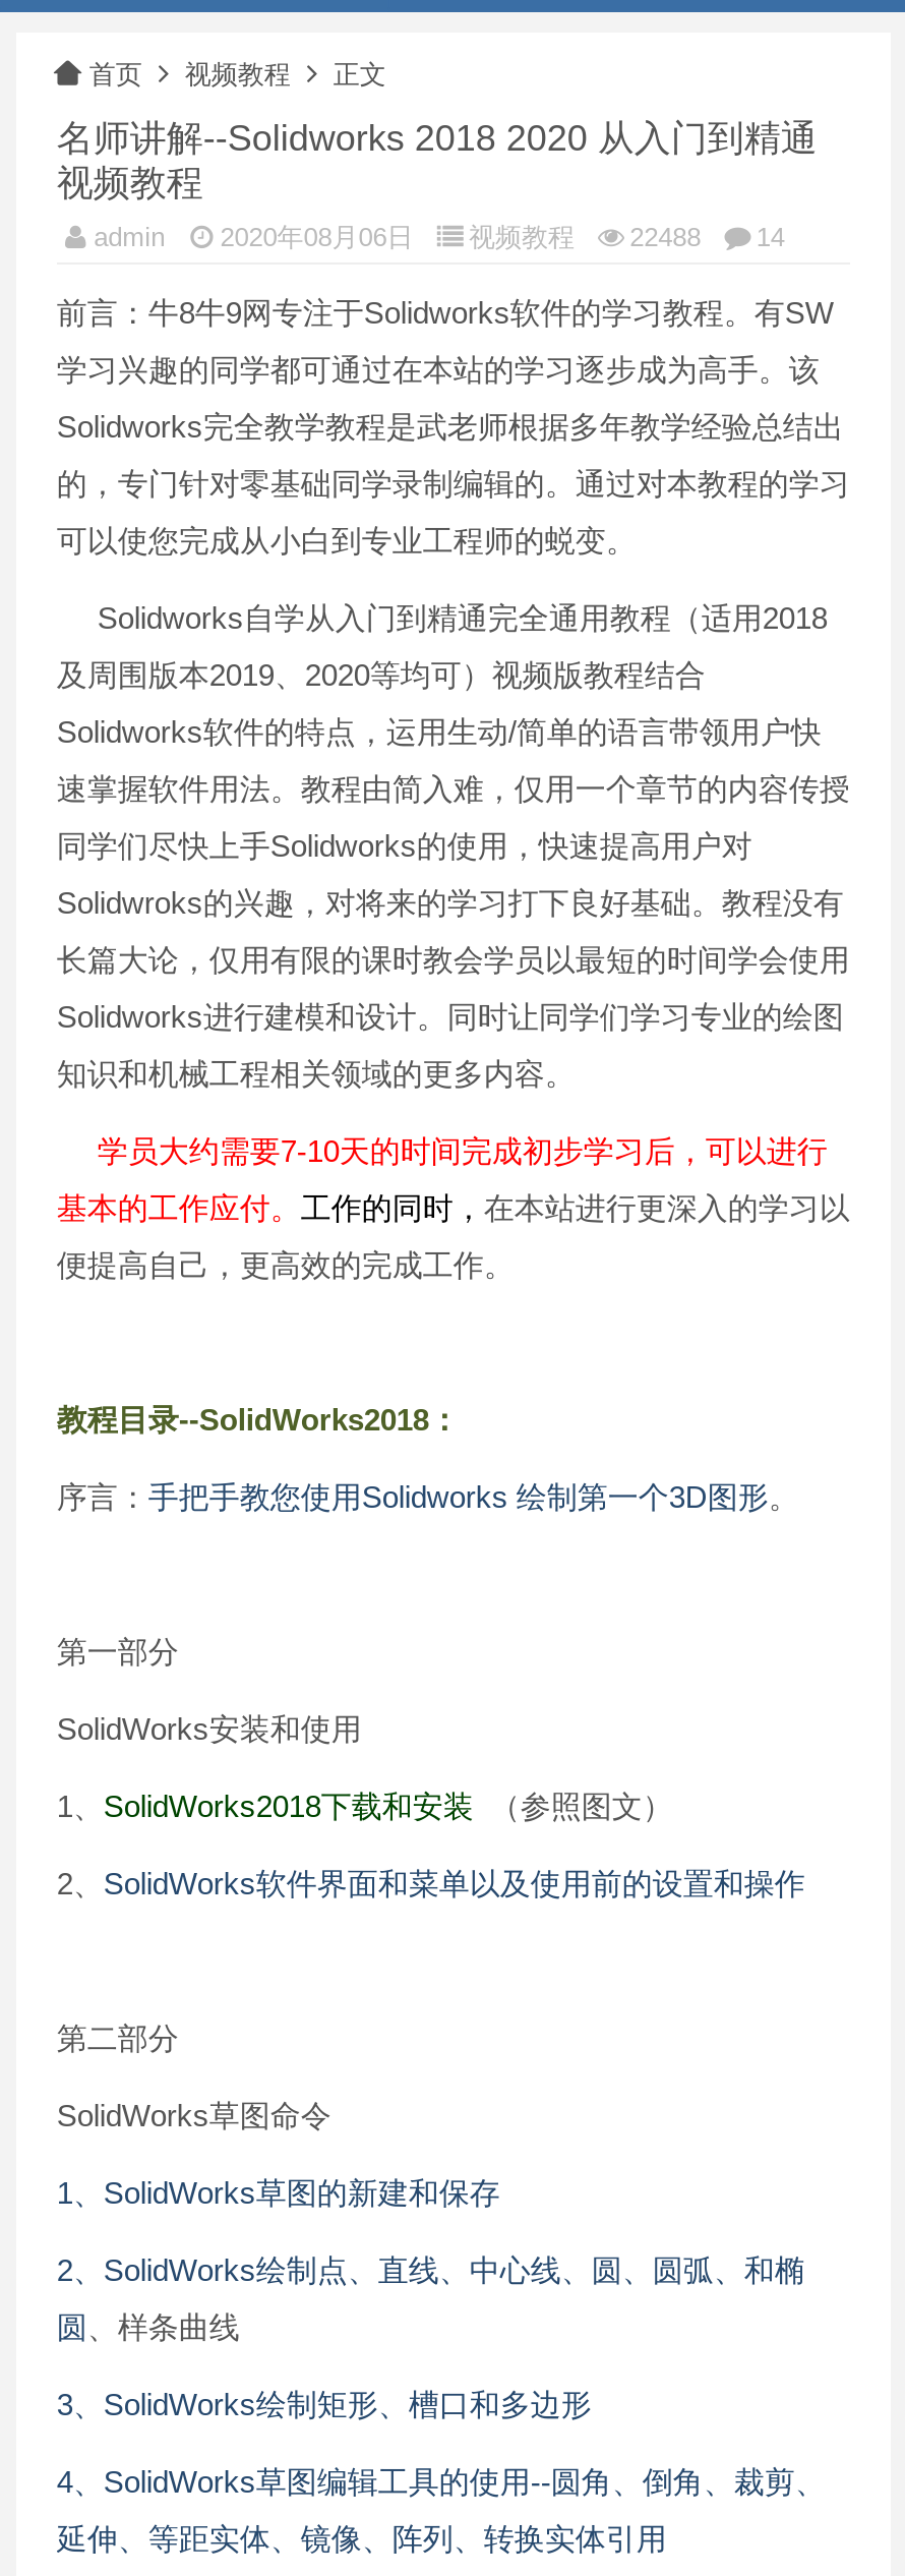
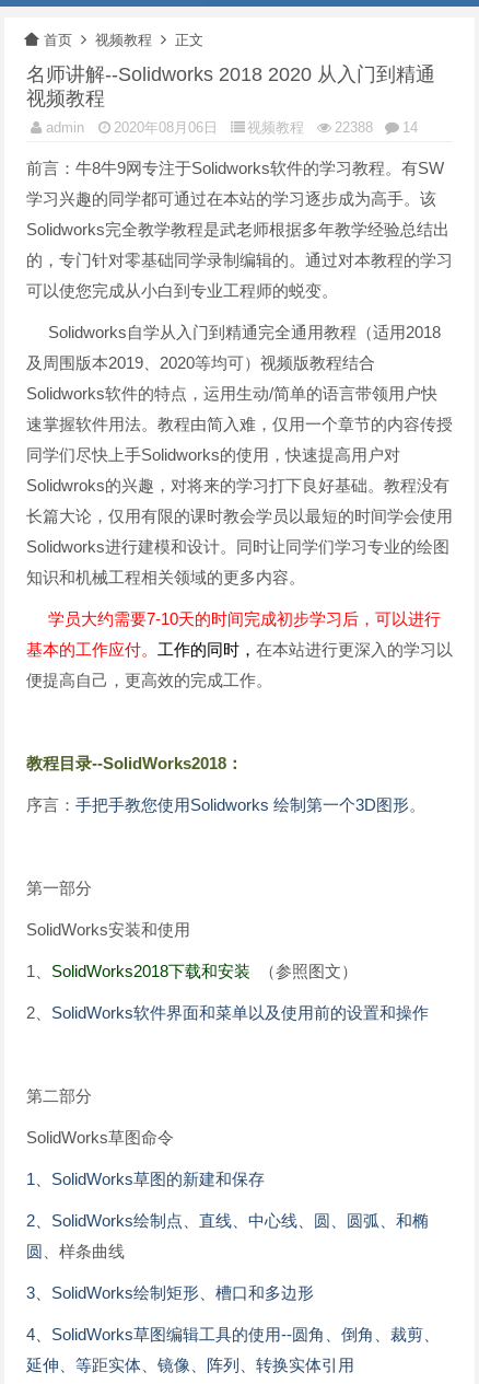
[94,222,785,252] admin 2020年08月06日 视频教程 22488 14 -> [46,119,418,136] admin 2020年08月06日 视频教程 22388 14

